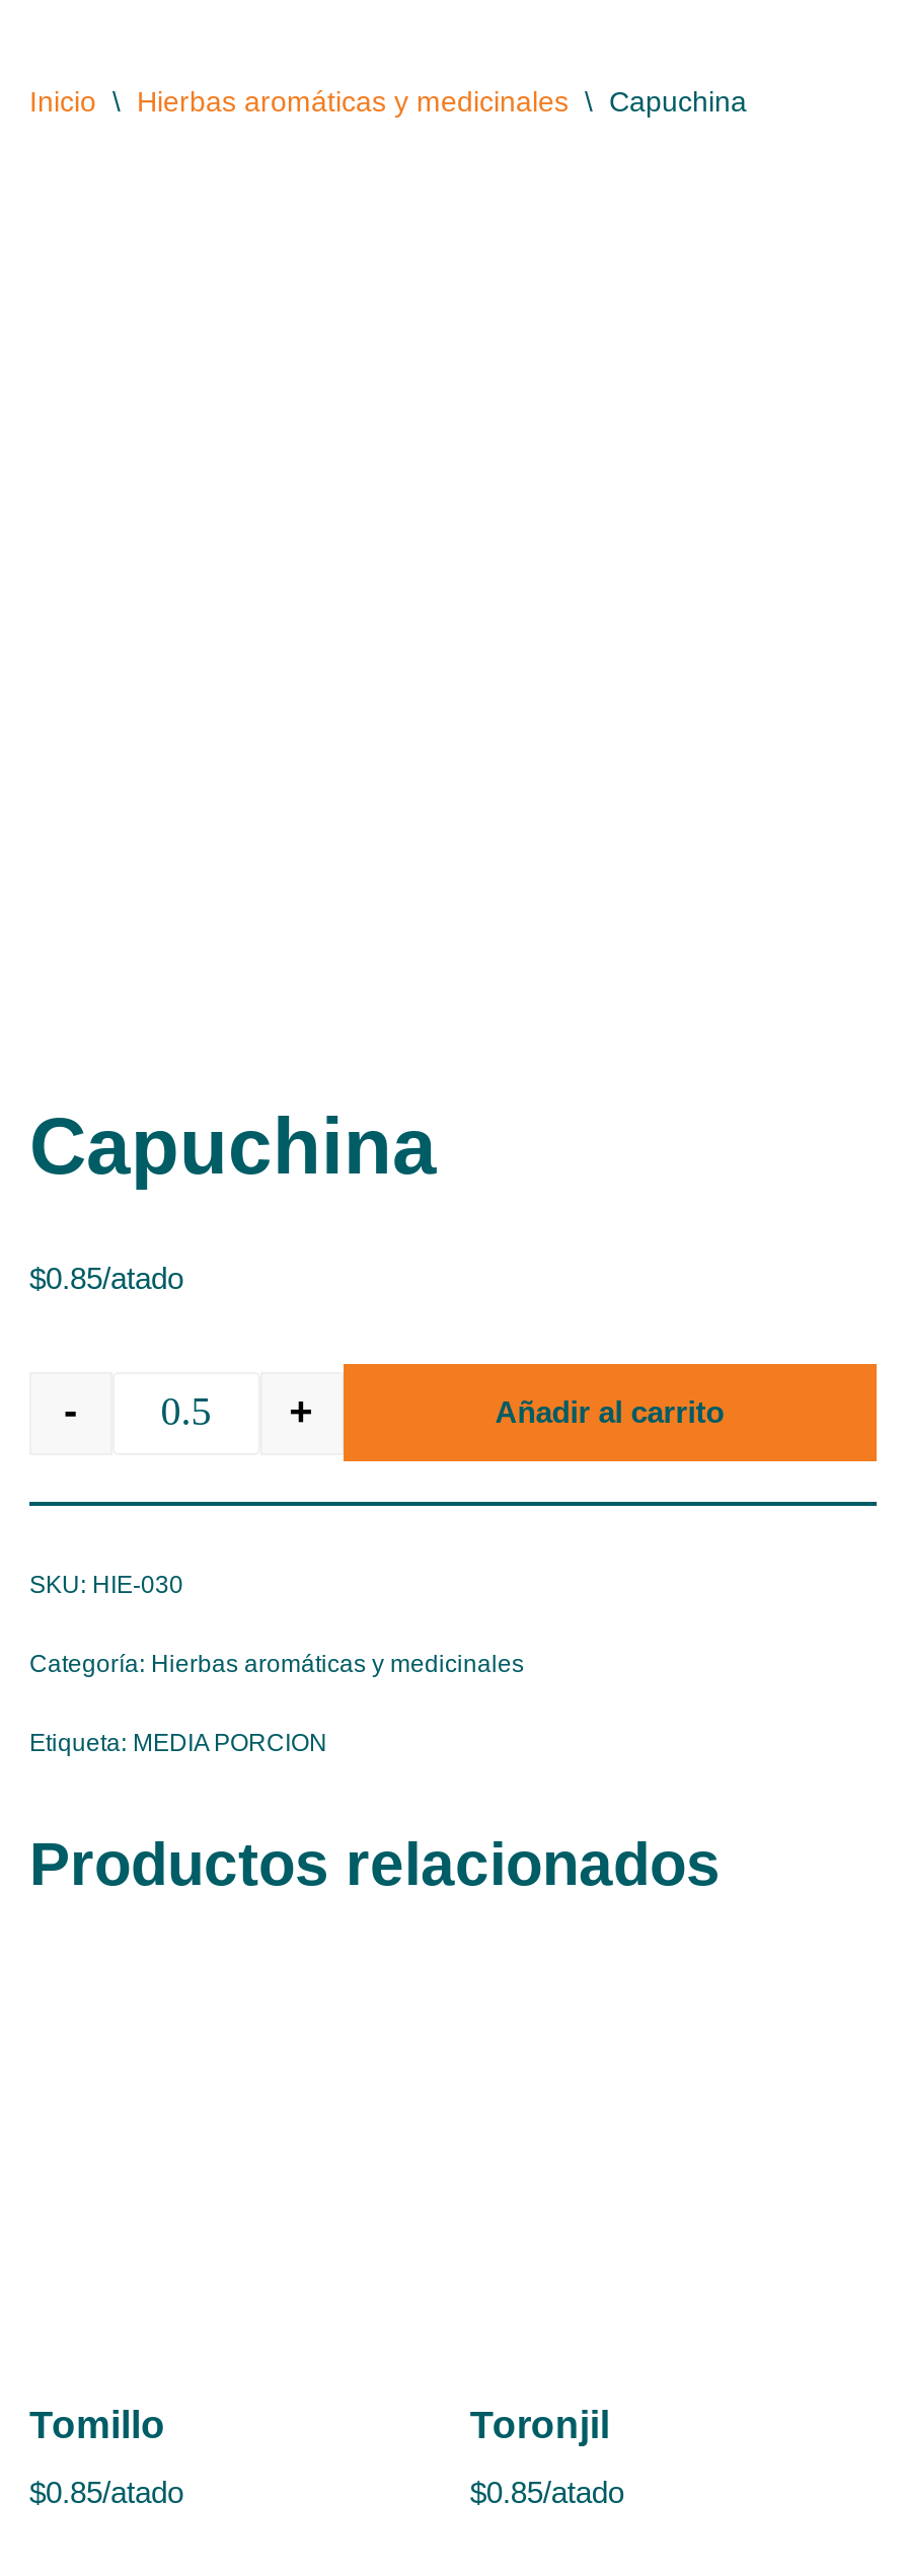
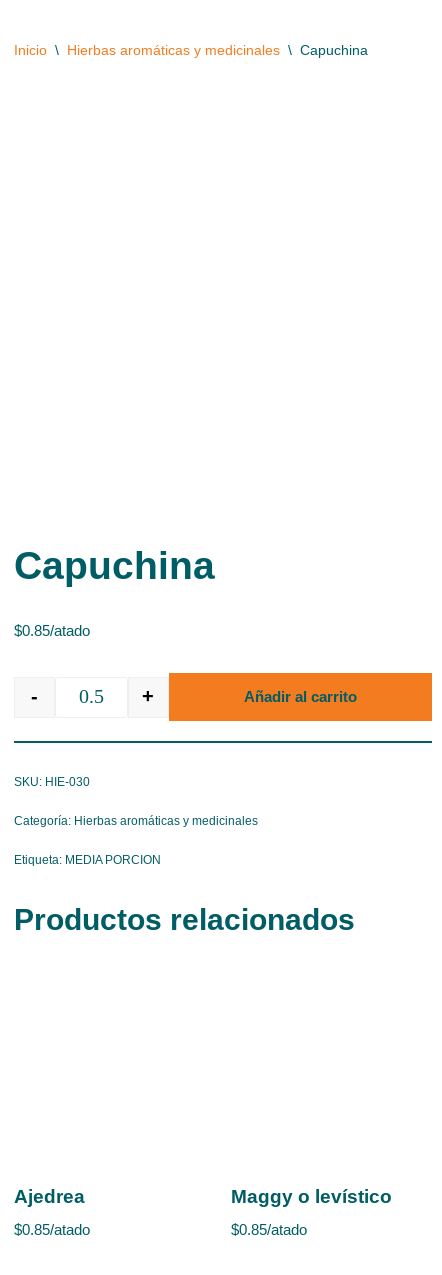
[29,2403,165,2446] Tomillo -> [14,1186,85,1207] Ajedrea
[470,2403,610,2446] Toronjil -> [231,1186,392,1207] Maggy o levístico

